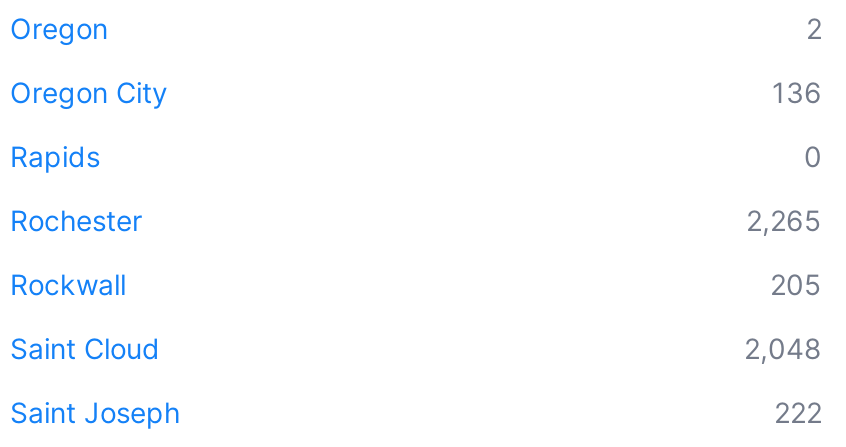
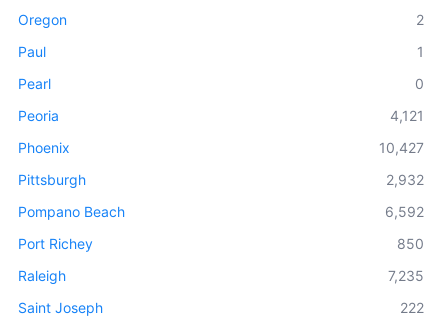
[10,74,822,108] Oregon City | 136 -> [18,43,424,60] Paul | 1
[10,138,100,172] Rapids -> [18,75,51,92] Pearl
[10,202,822,364] Rochester | 2,265 | Rockwall | 205 | Saint Cloud | 2,048 -> [18,107,424,284] Peoria | 4,121 | Phoenix | 10,427 | Pittsburgh | 2,932 | Pompano Beach | 6,592 | Port Richey | 850 | Raleigh | 7,235

